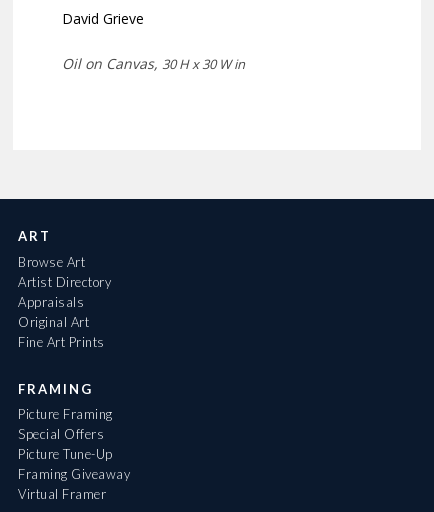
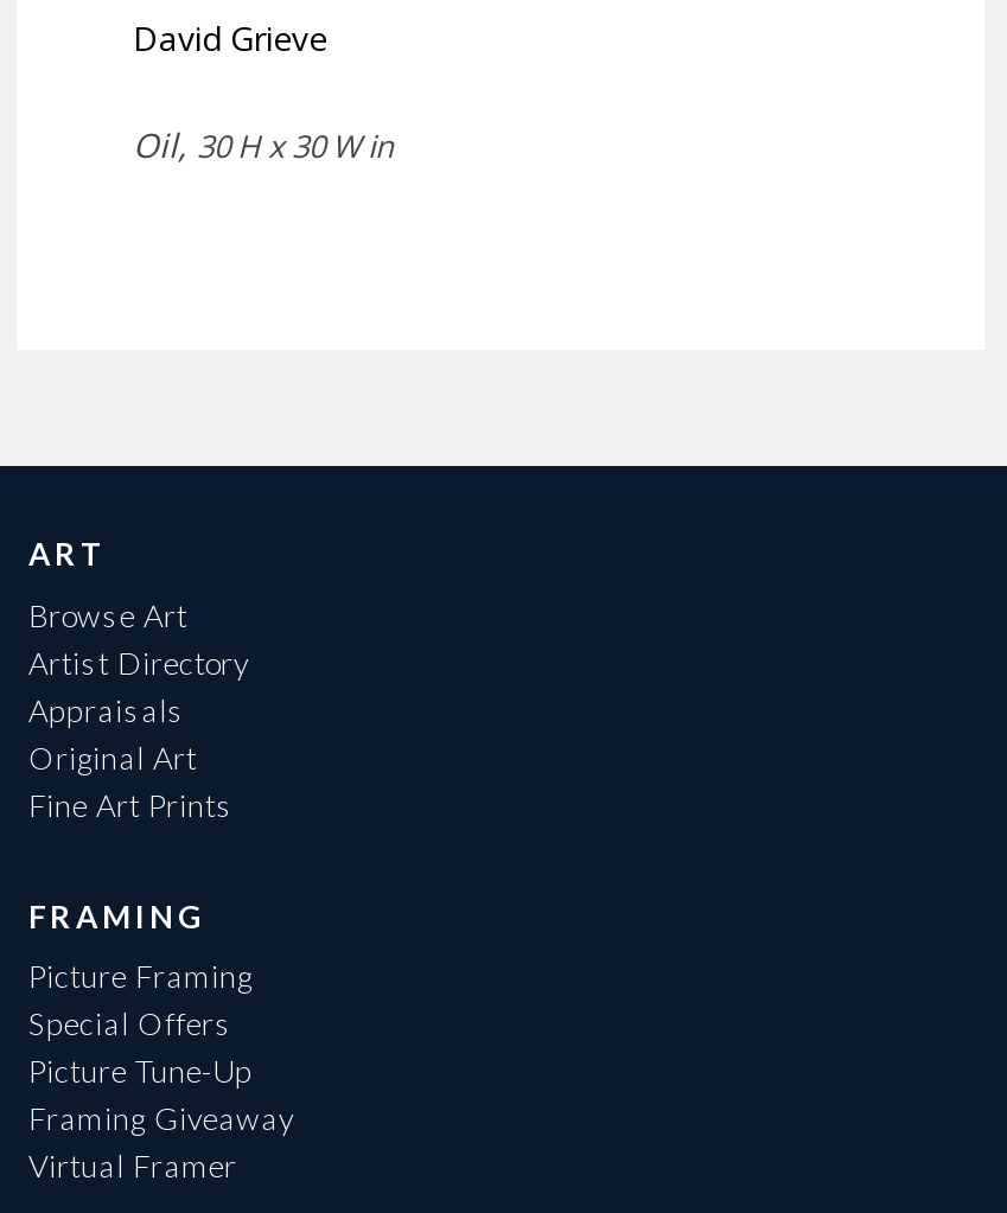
[62,54,245,73] Oil on Canvas, 30 H x 30 W in -> [133,123,394,168] Oil, 30 H x 30 W in

